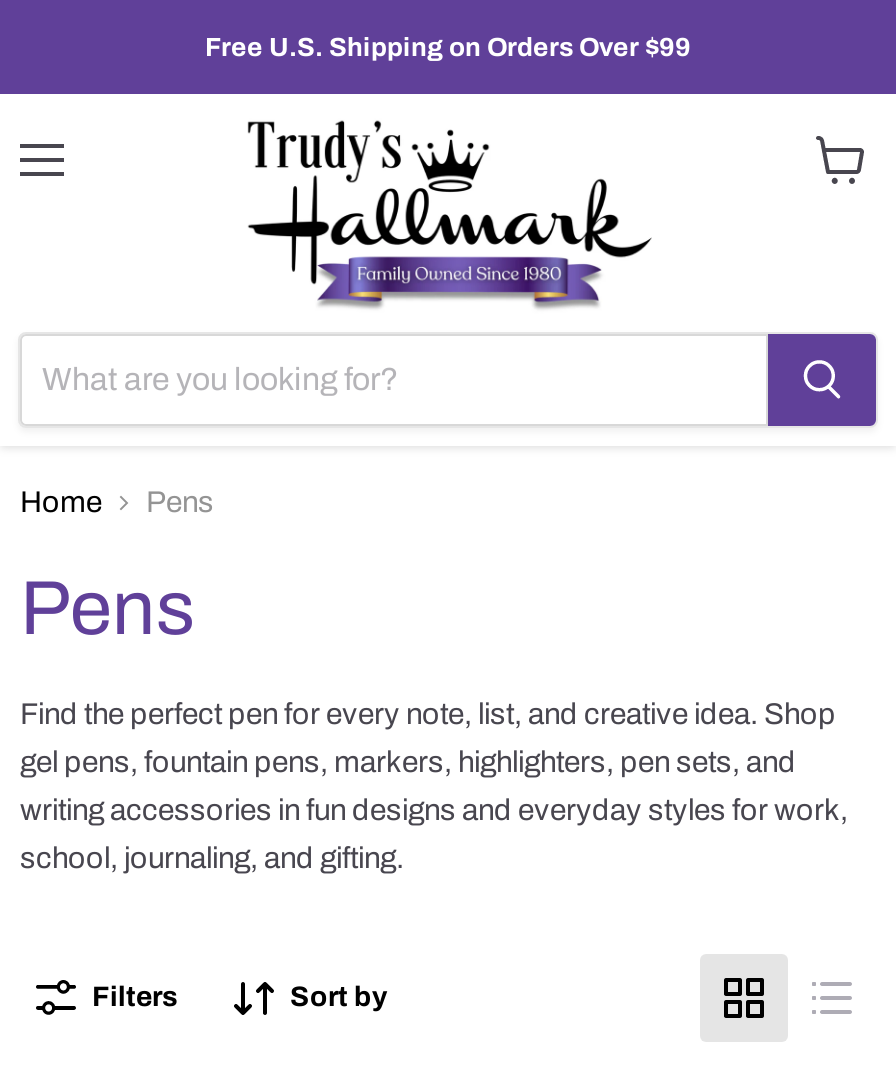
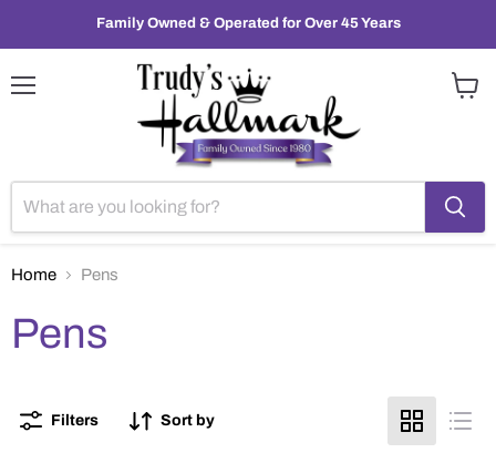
[205,32,691,62] Free U.S. Shipping on Orders Over $99 -> [96,14,400,31] Family Owned & Operated for Over 45 Years
[20,698,848,874] Find the perfect pen for every note, list, and creative idea. Shop | gel pens, fountain pens, markers, highlighters, pen sets, and | writing accessories in fun designs and everyday styles for work, | school, journaling, and gifting. -> none

